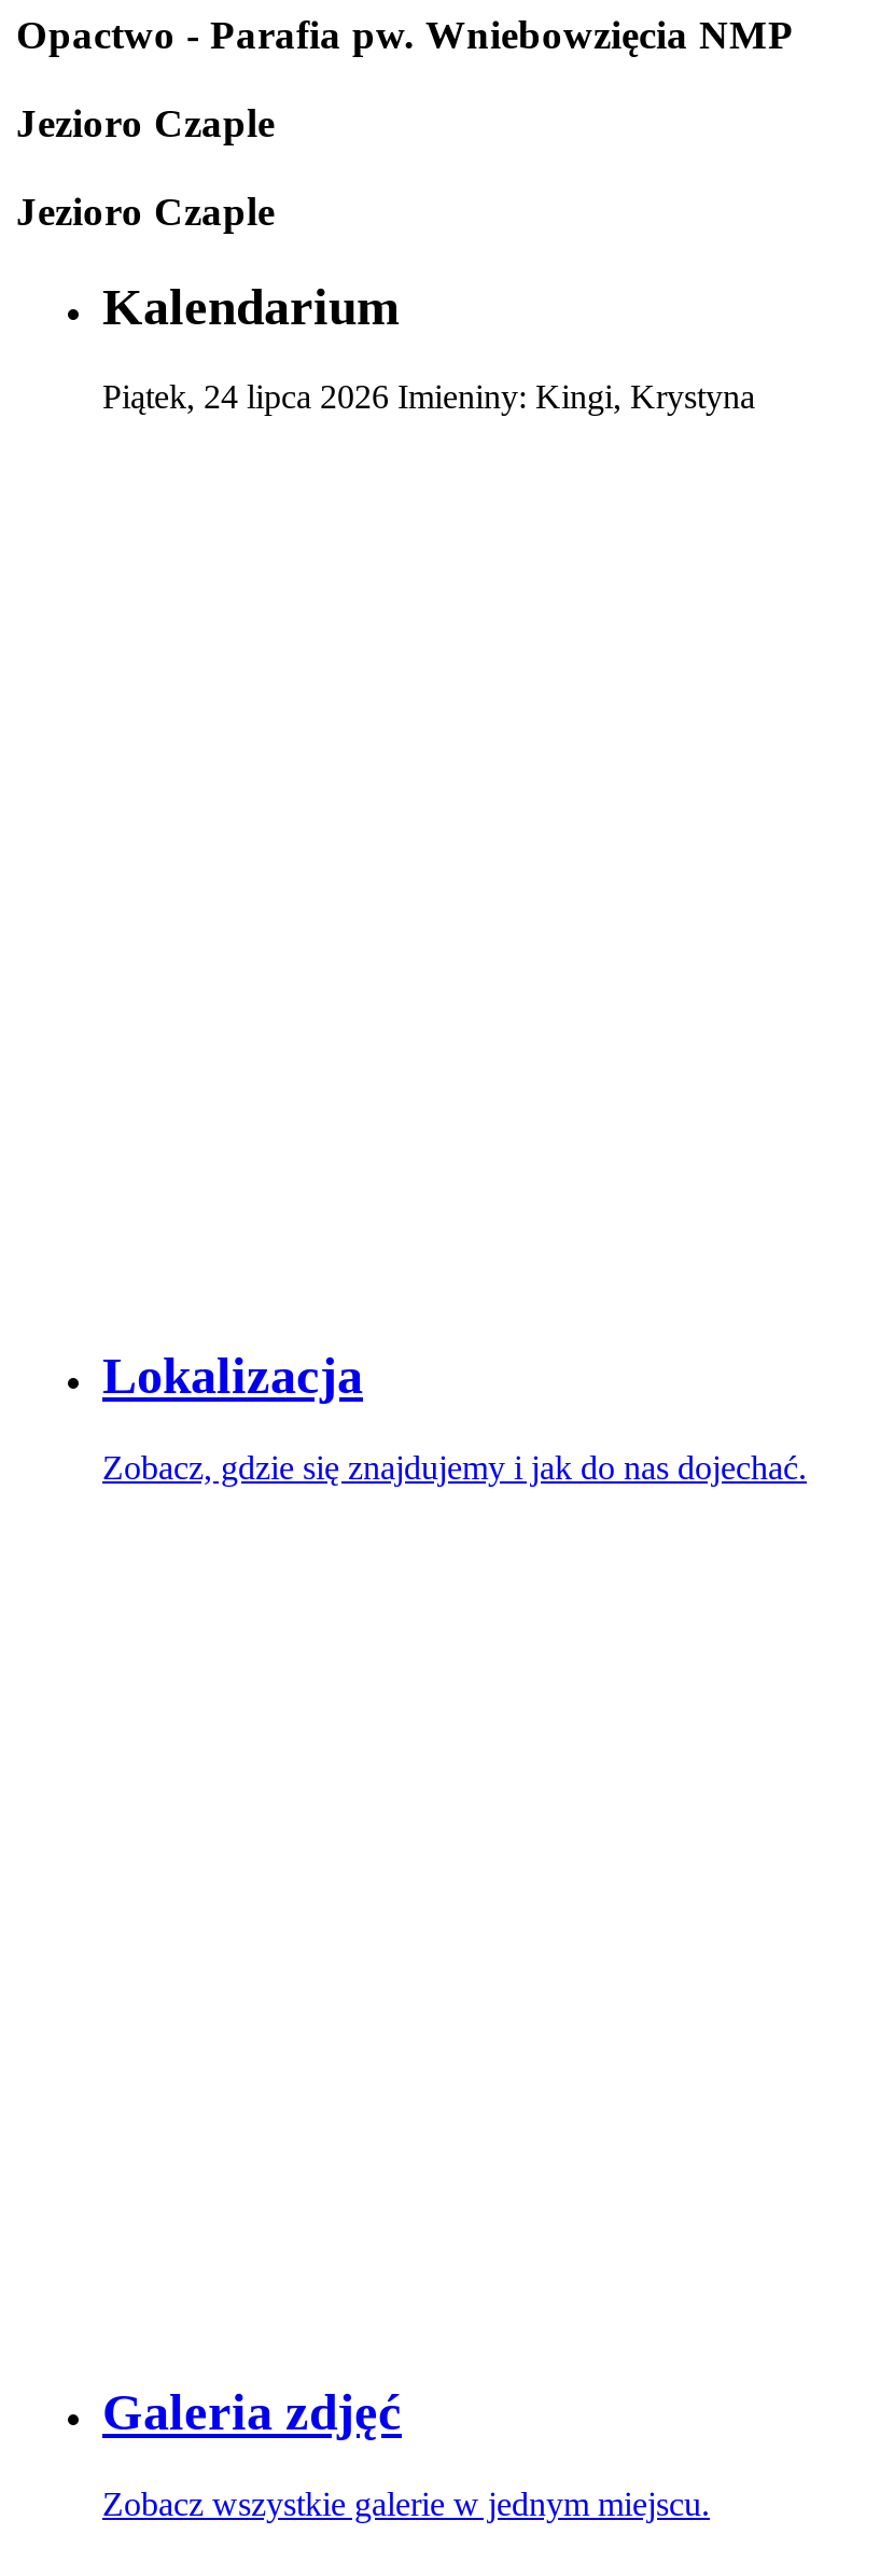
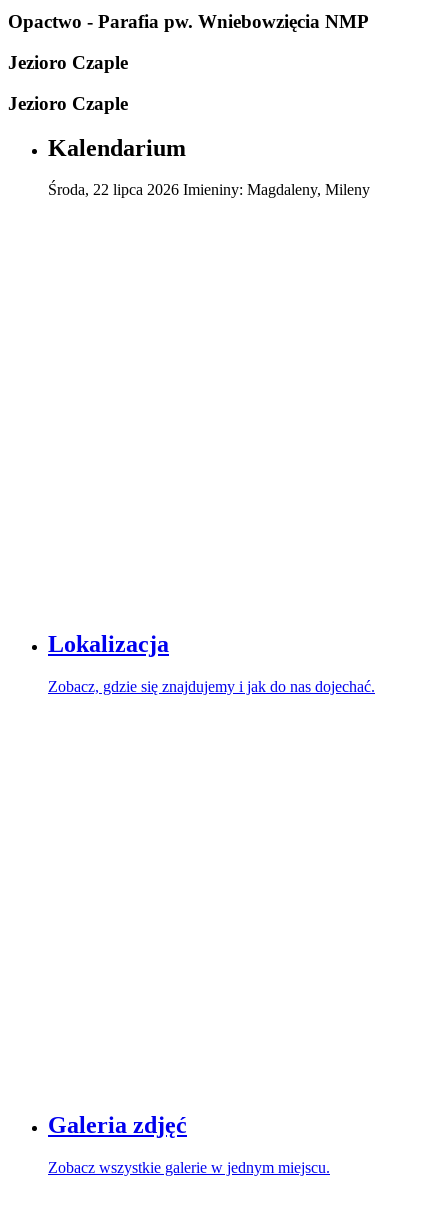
[102,379,755,416] Piątek, 24 lipca 2026 Imieniny: Kingi, Krystyna -> [48,181,370,198] Środa, 22 lipca 2026 Imieniny: Magdaleny, Mileny

